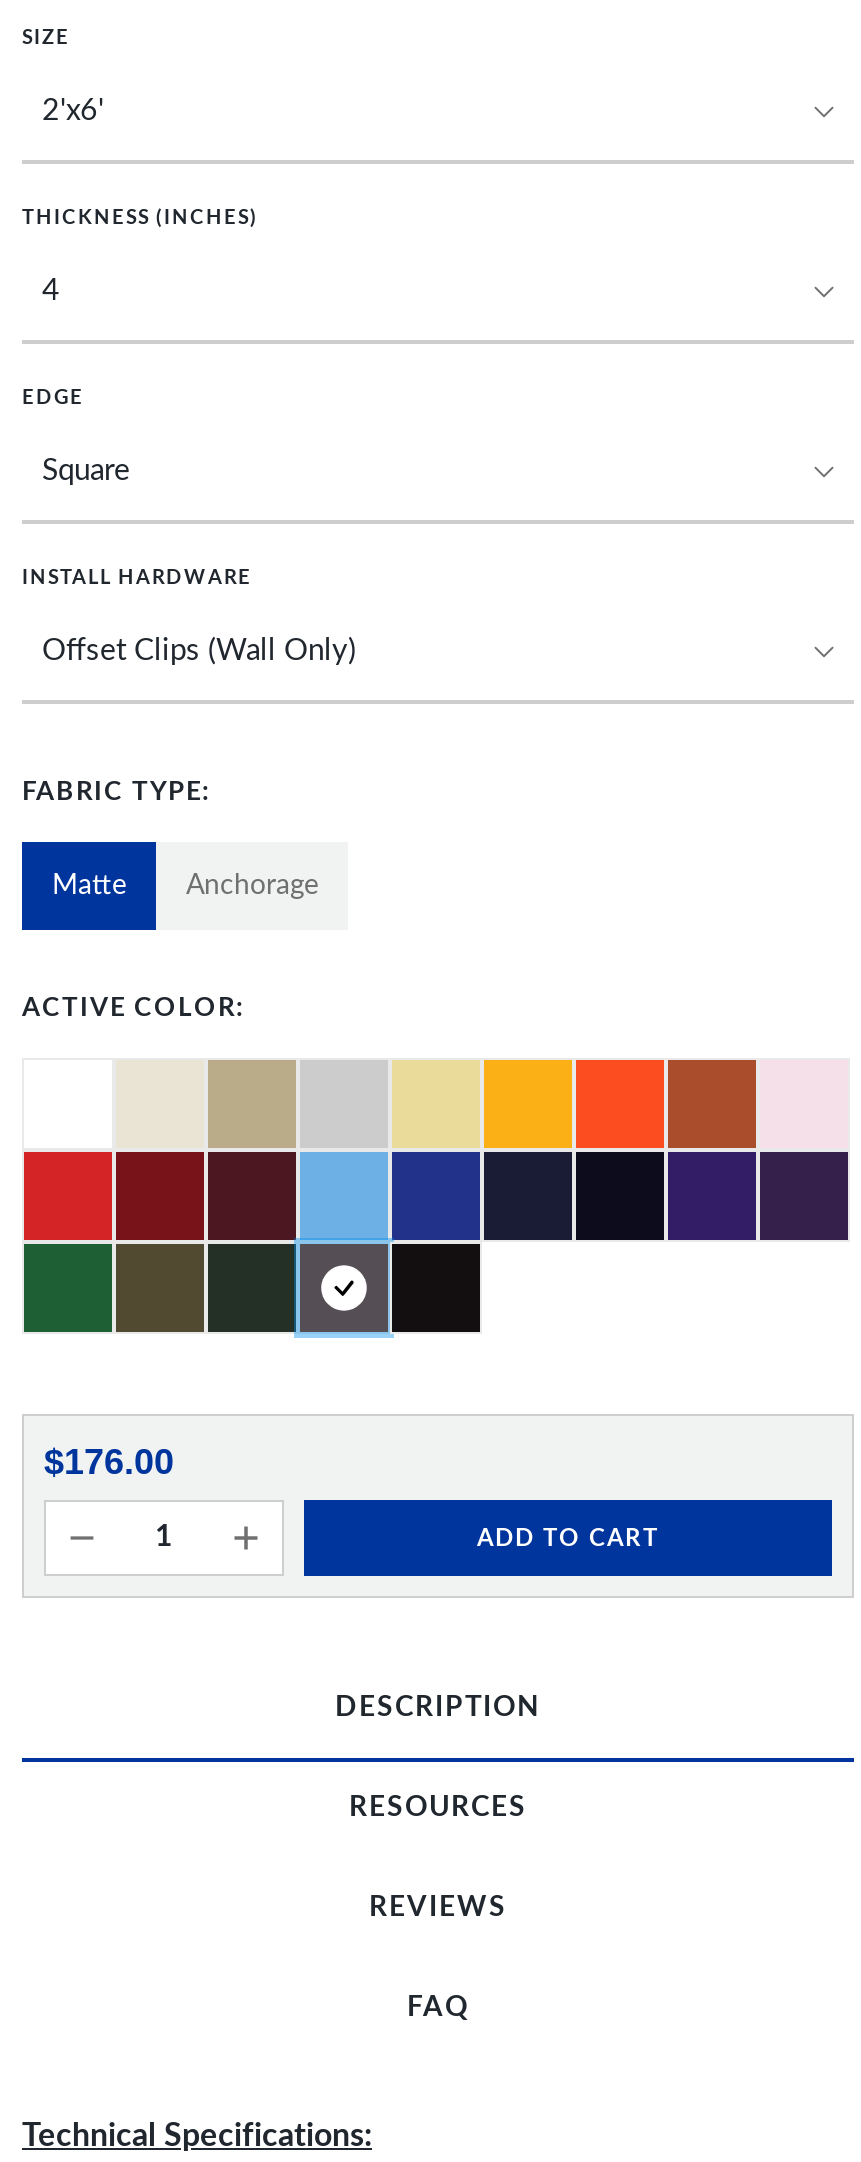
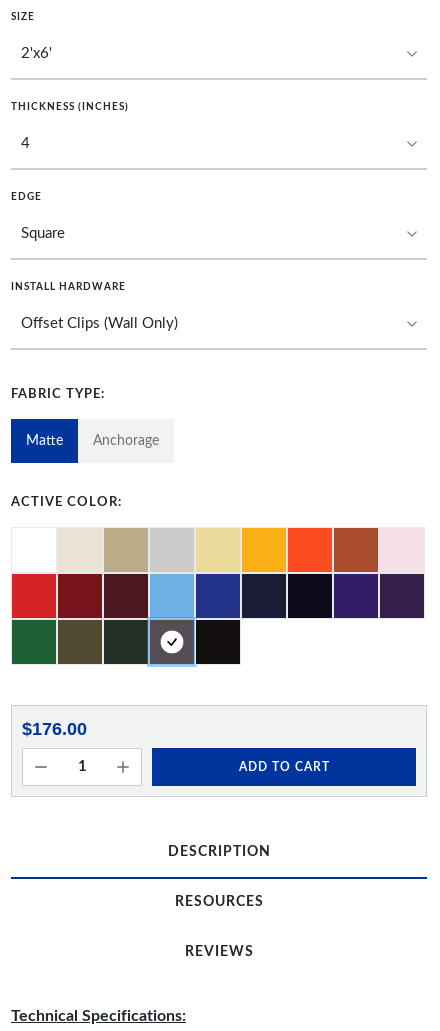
[407,1994,469,2022] FAQ -> none

